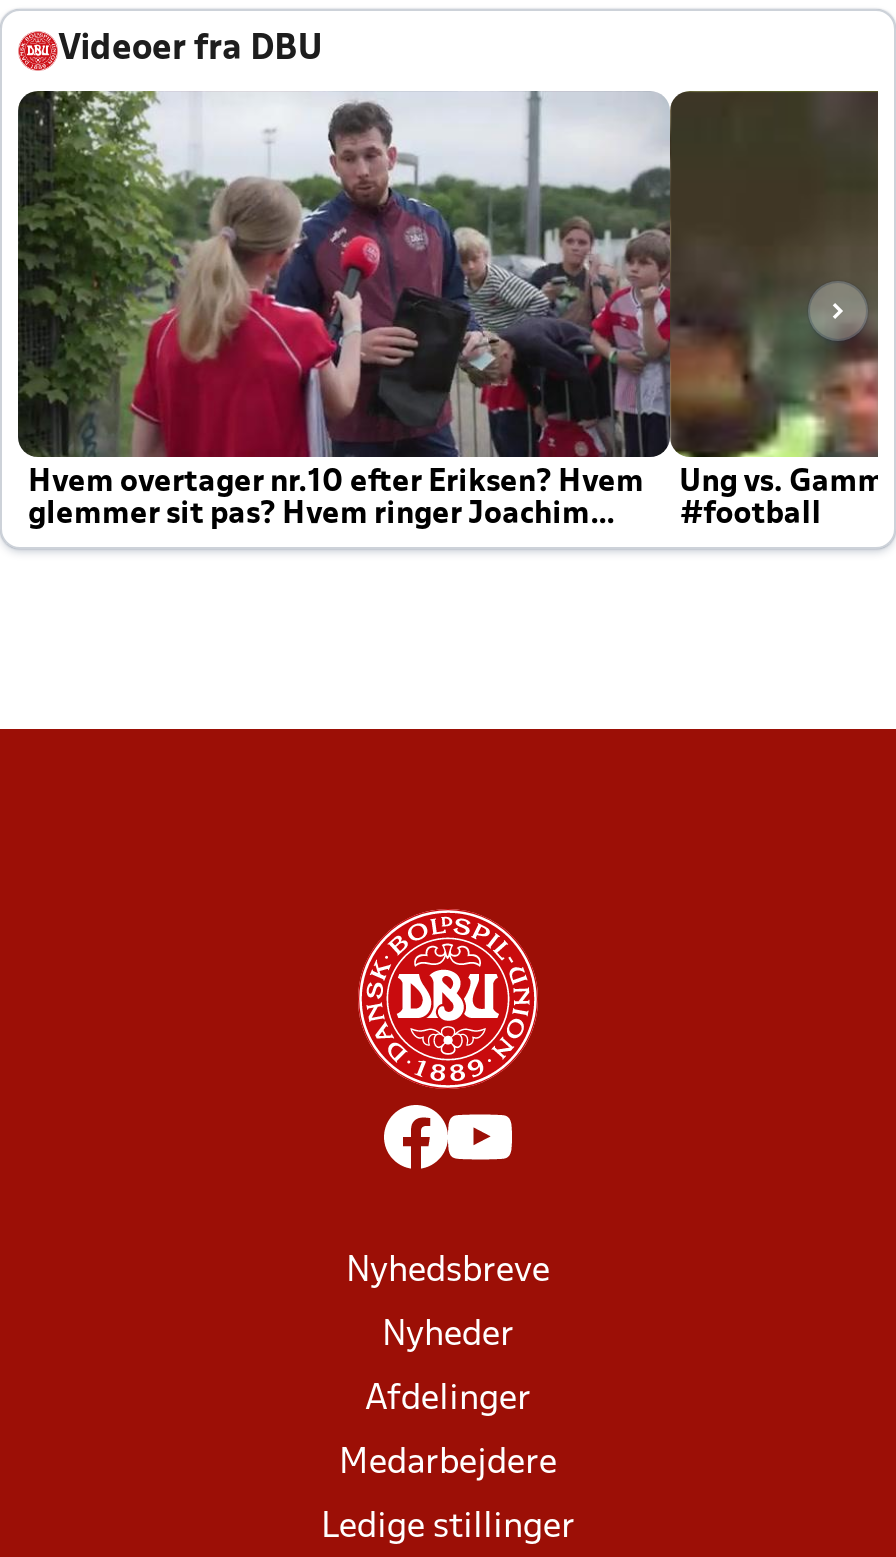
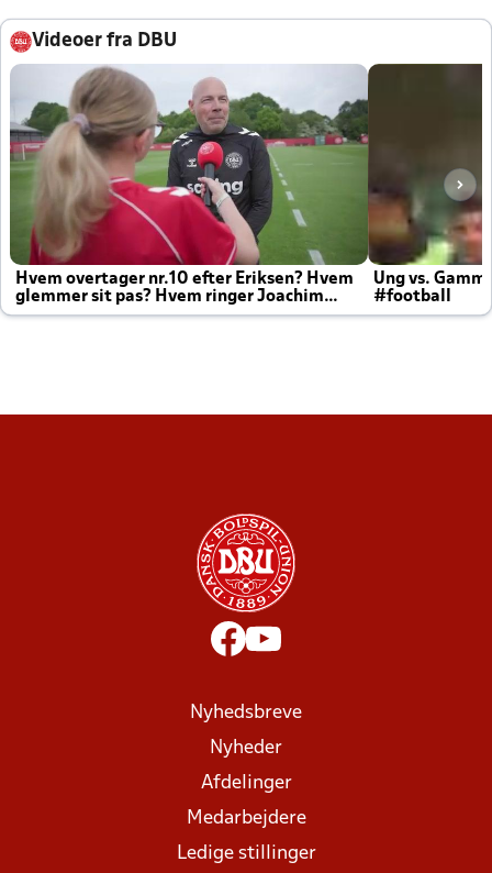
[16,89,672,459] [image] -> [9,64,368,266] [image]

